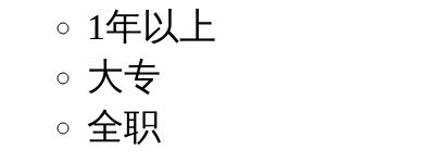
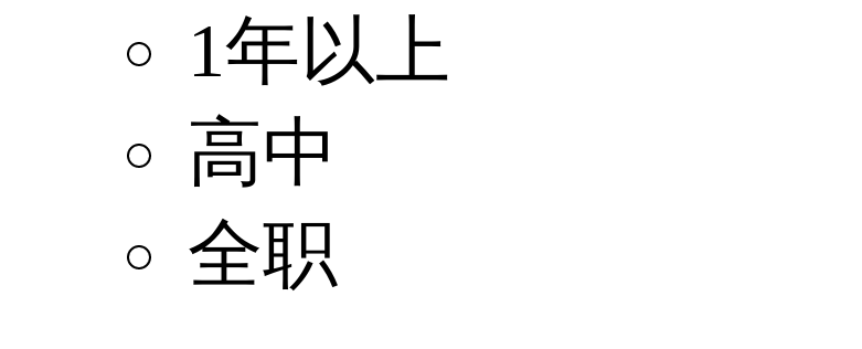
[87,57,161,97] 大专 -> [188,112,338,193] 高中

